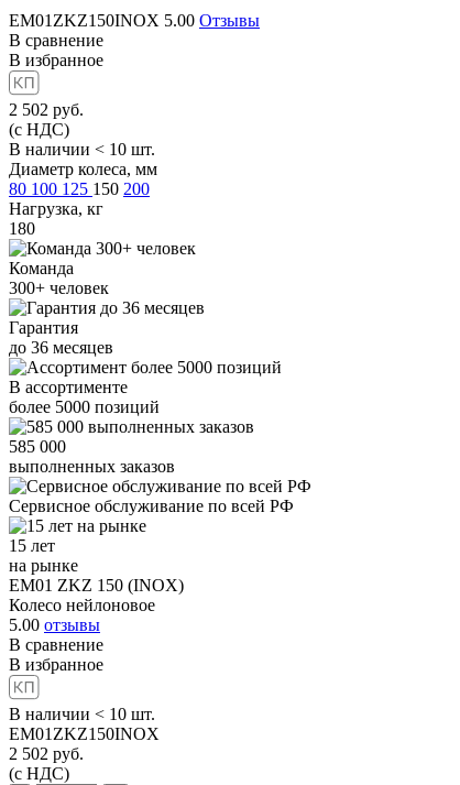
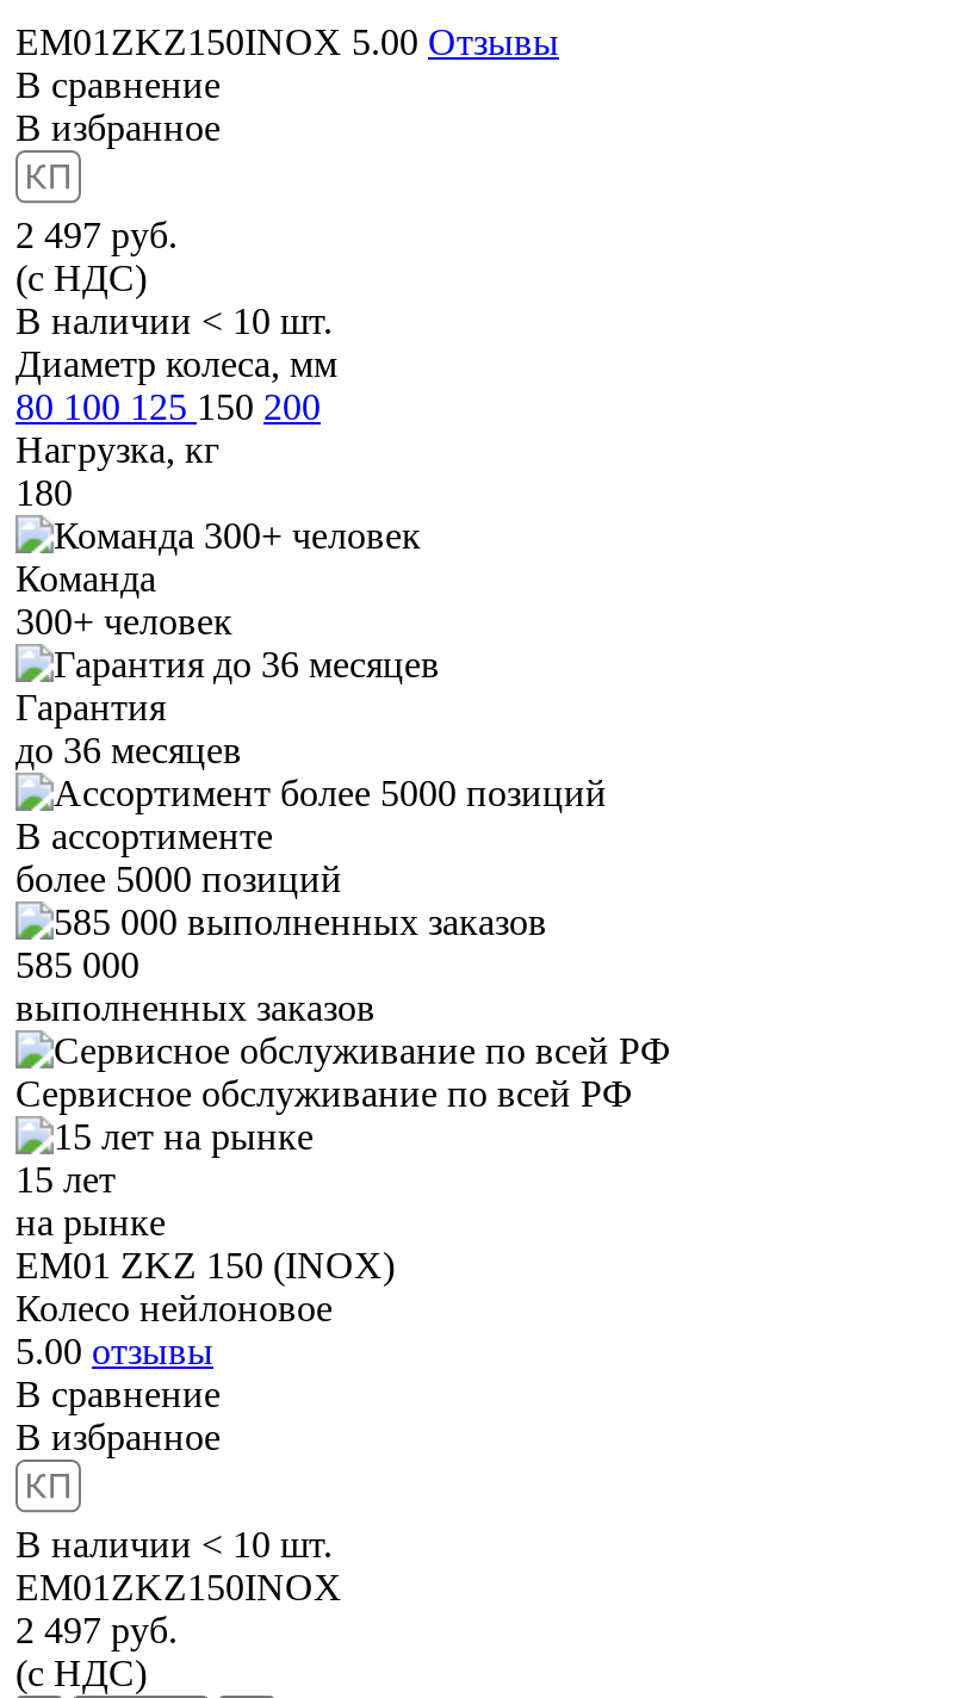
[9,100,84,119] 2 502 руб. -> [15,214,178,255] 2 497 руб.
[9,744,84,763] 2 502 руб. -> [15,1610,178,1650] 2 497 руб.

